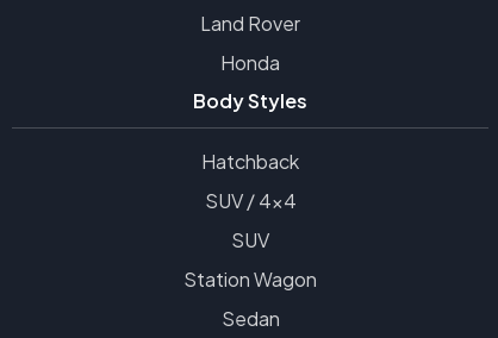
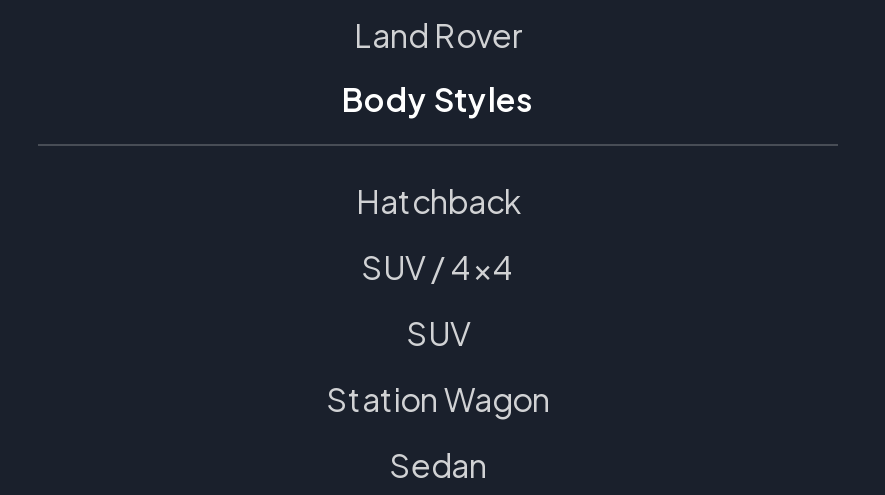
[220,50,280,75] Honda -> none

